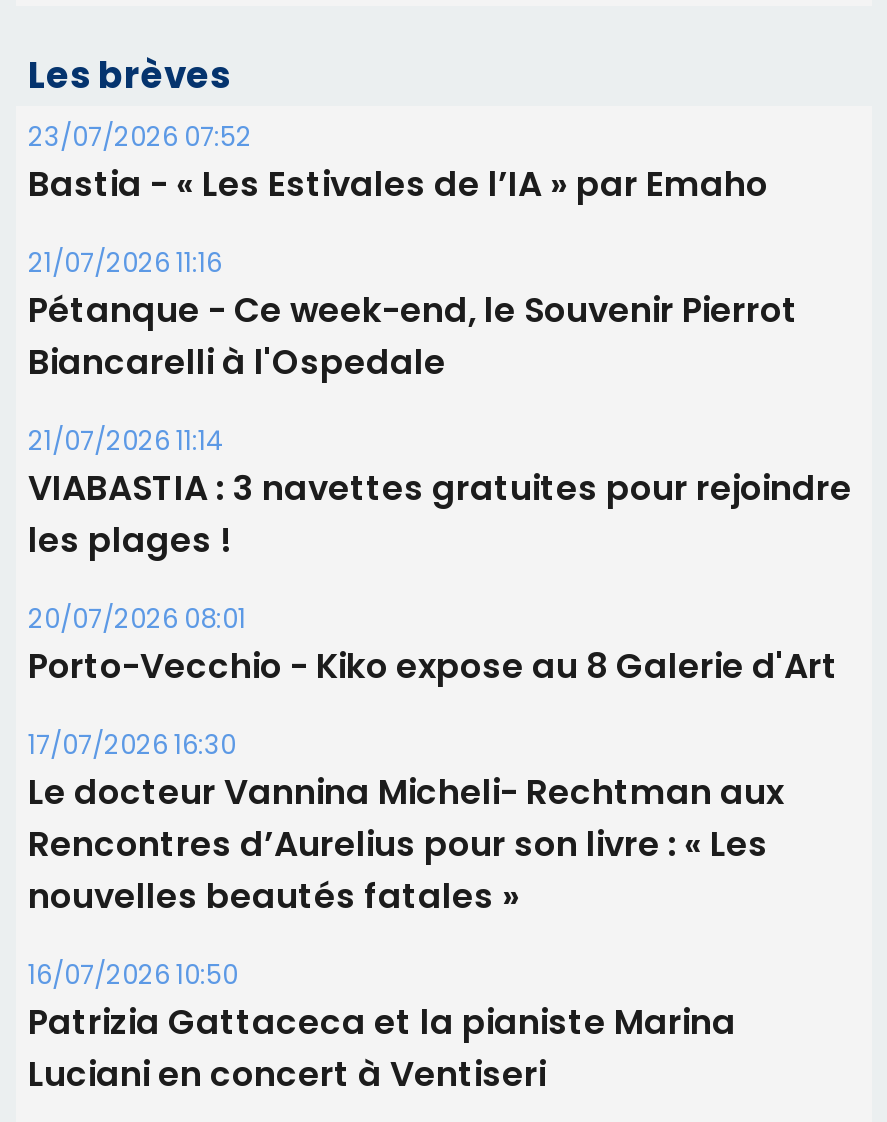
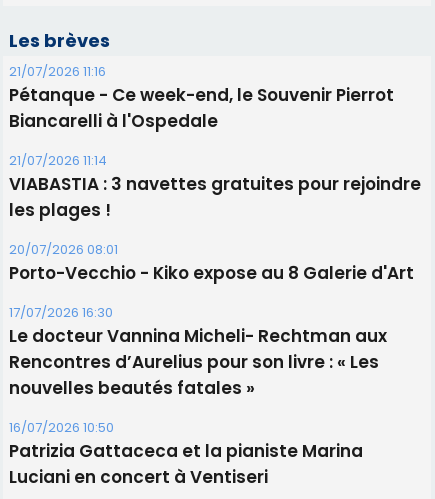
[28,117,768,207] 23/07/2026 07:52 | Bastia - « Les Estivales de l’IA » par Emaho -> none

